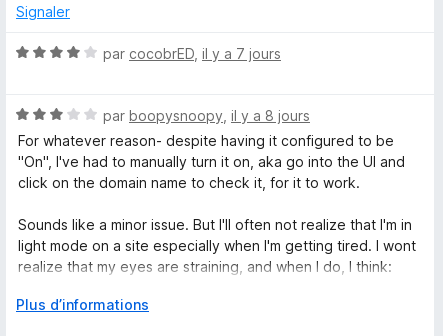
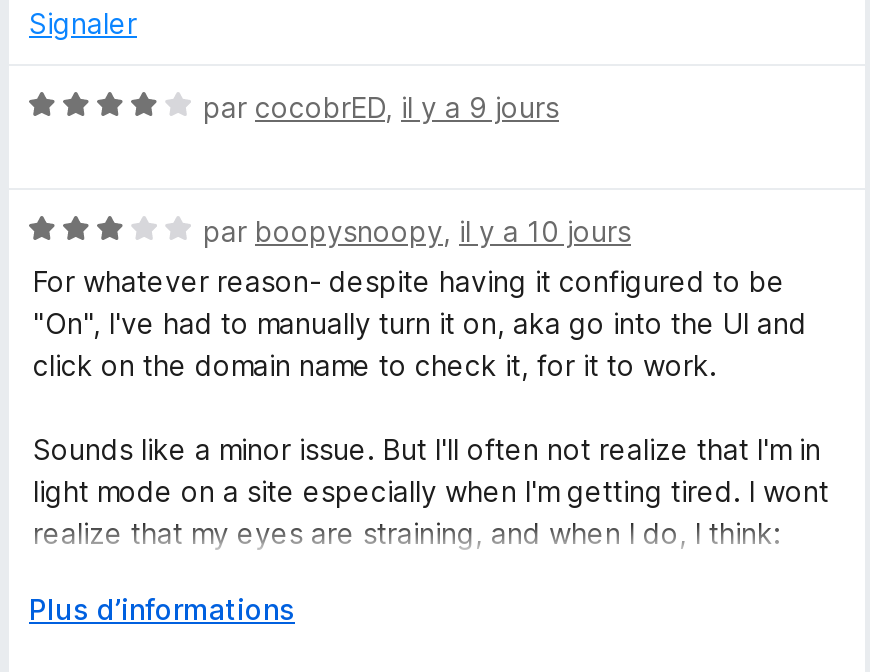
[103,45,281,62] par cocobrED, il y a 7 jours -> [203,90,559,124] par cocobrED, il y a 9 jours
[103,107,310,124] par boopysnoopy, il y a 8 jours -> [203,214,631,248] par boopysnoopy, il y a 10 jours

